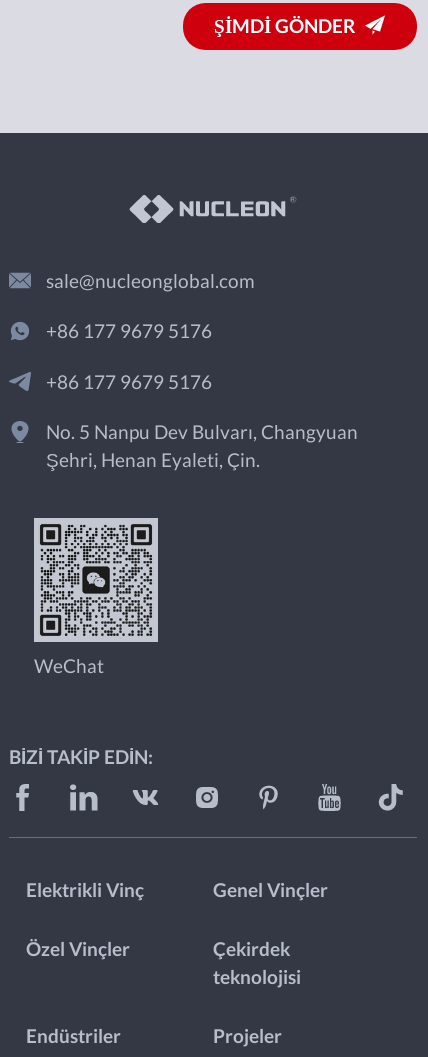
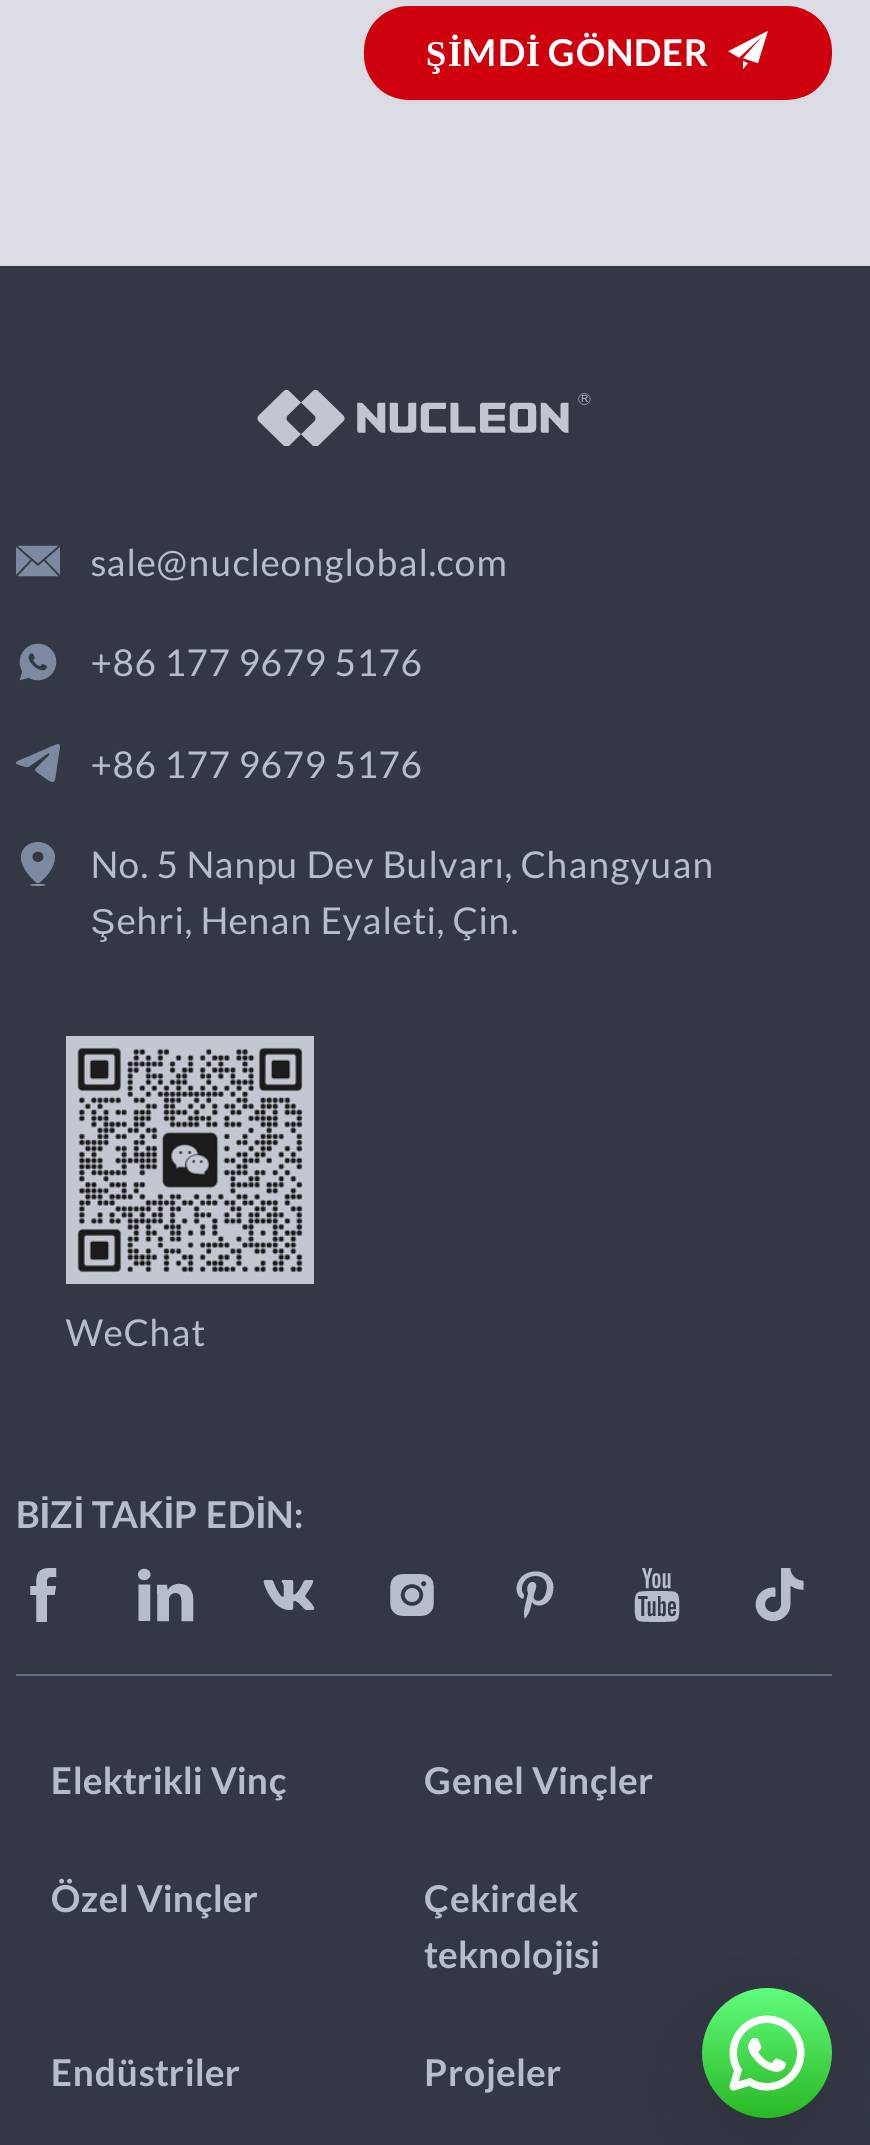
none -> [700,1986,834,2120] [image]

